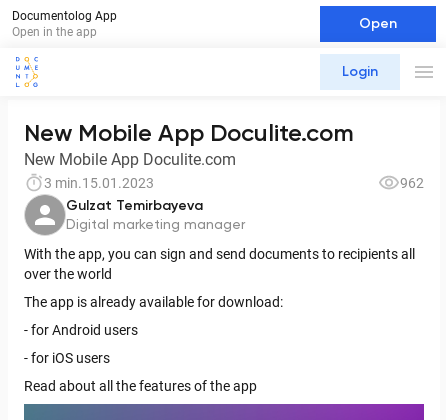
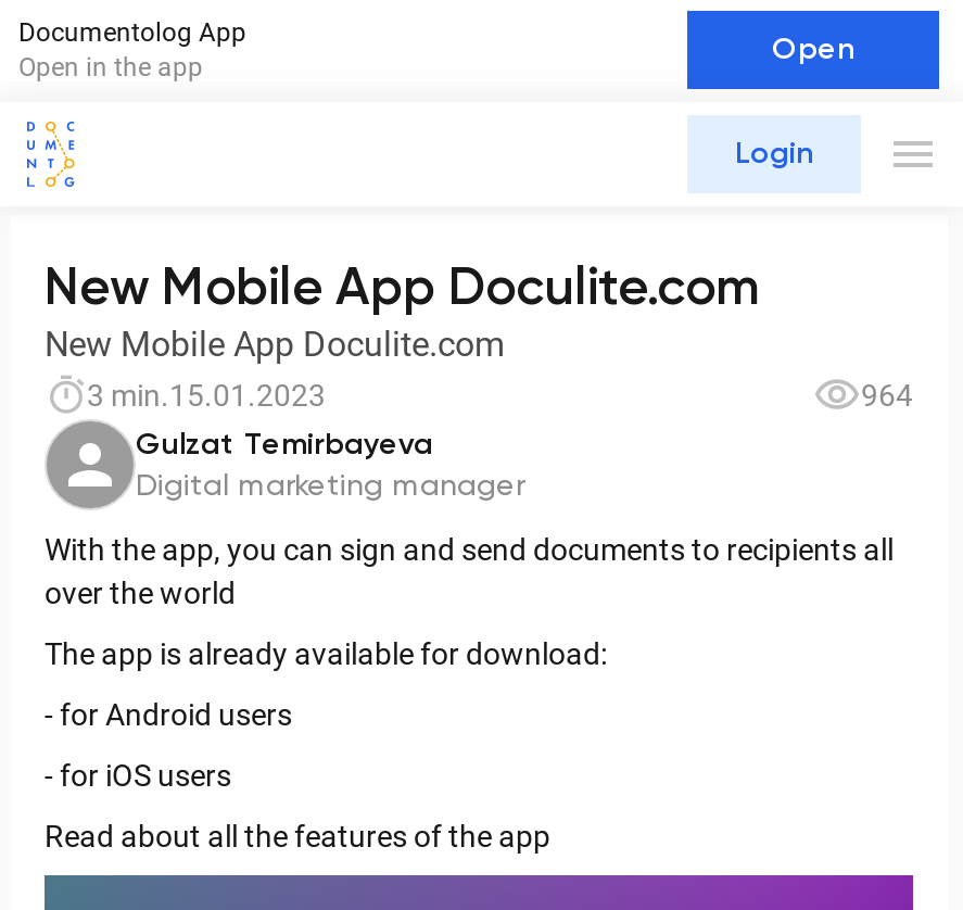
[400,175,424,191] 962 -> [861,378,913,413] 964

